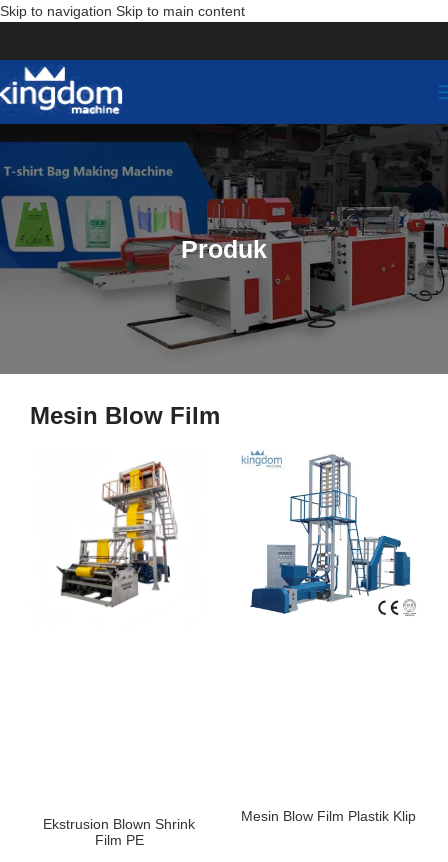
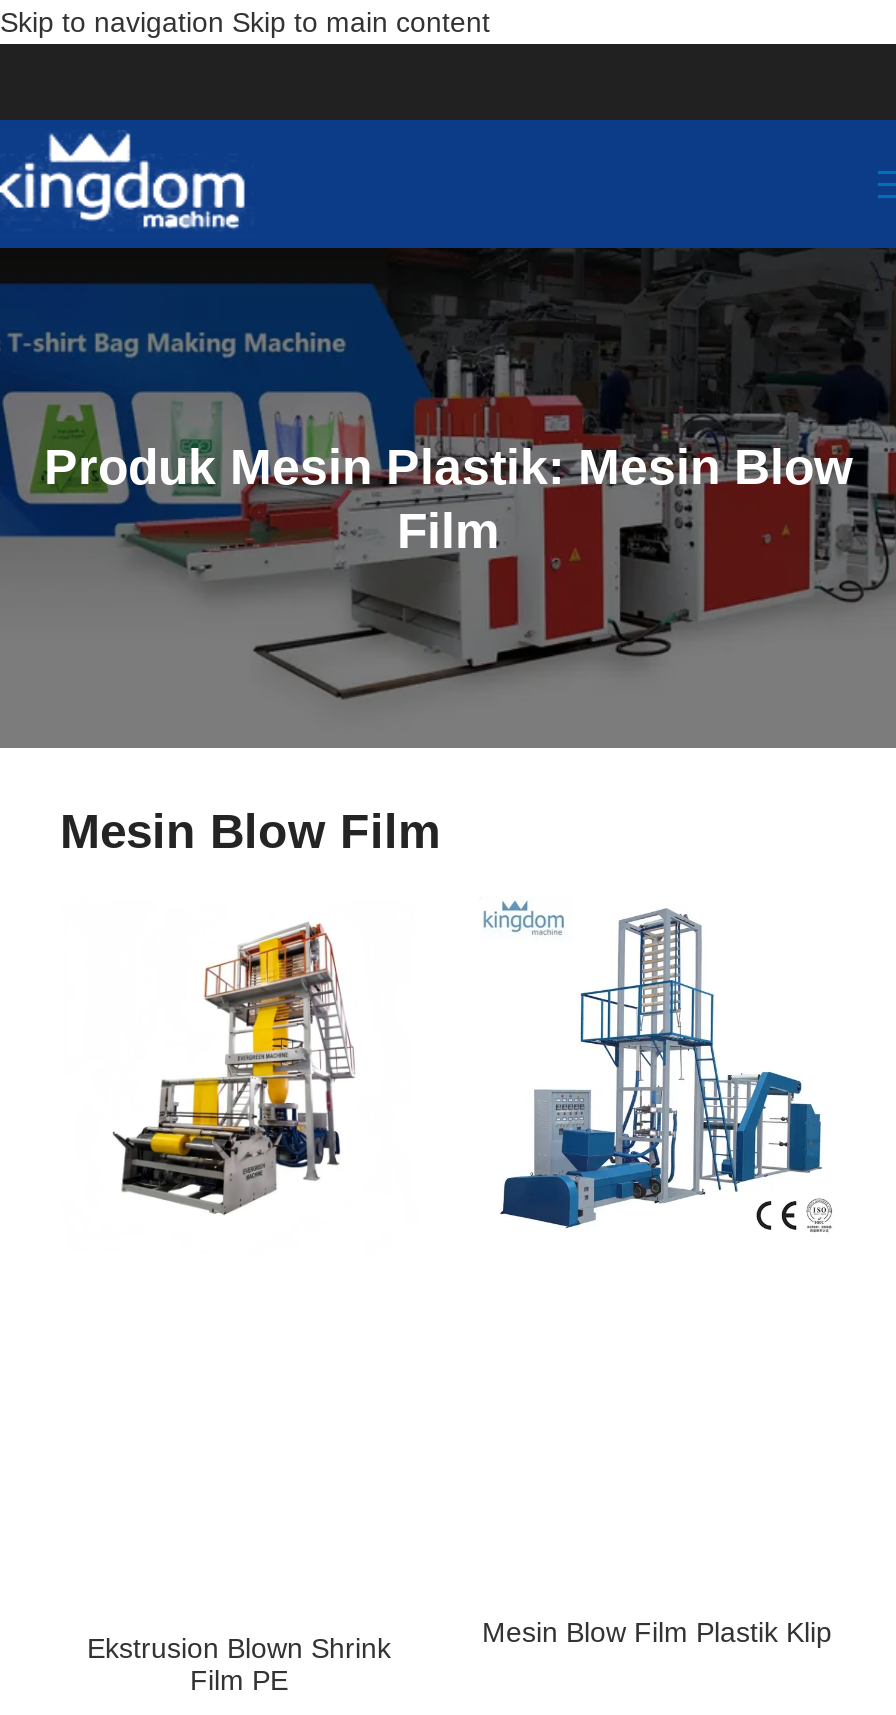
[181,235,267,263] Produk -> [44,438,852,558] Produk Mesin Plastik: Mesin Blow | Film

